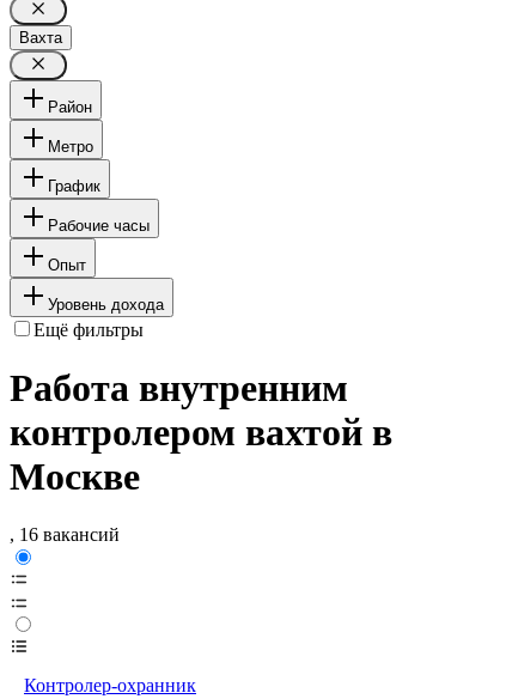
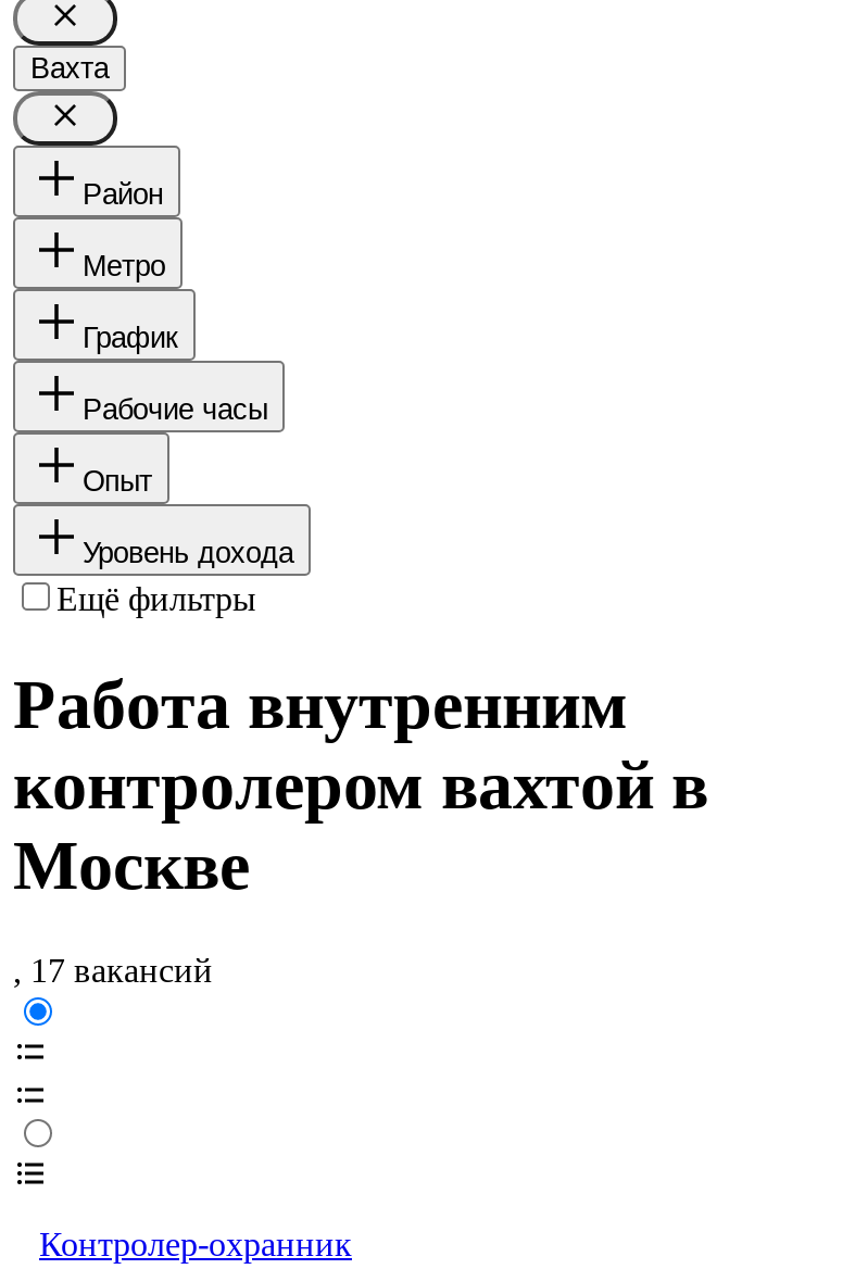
[10,525,120,545] , 16 вакансий -> [13,953,213,990] , 17 вакансий

